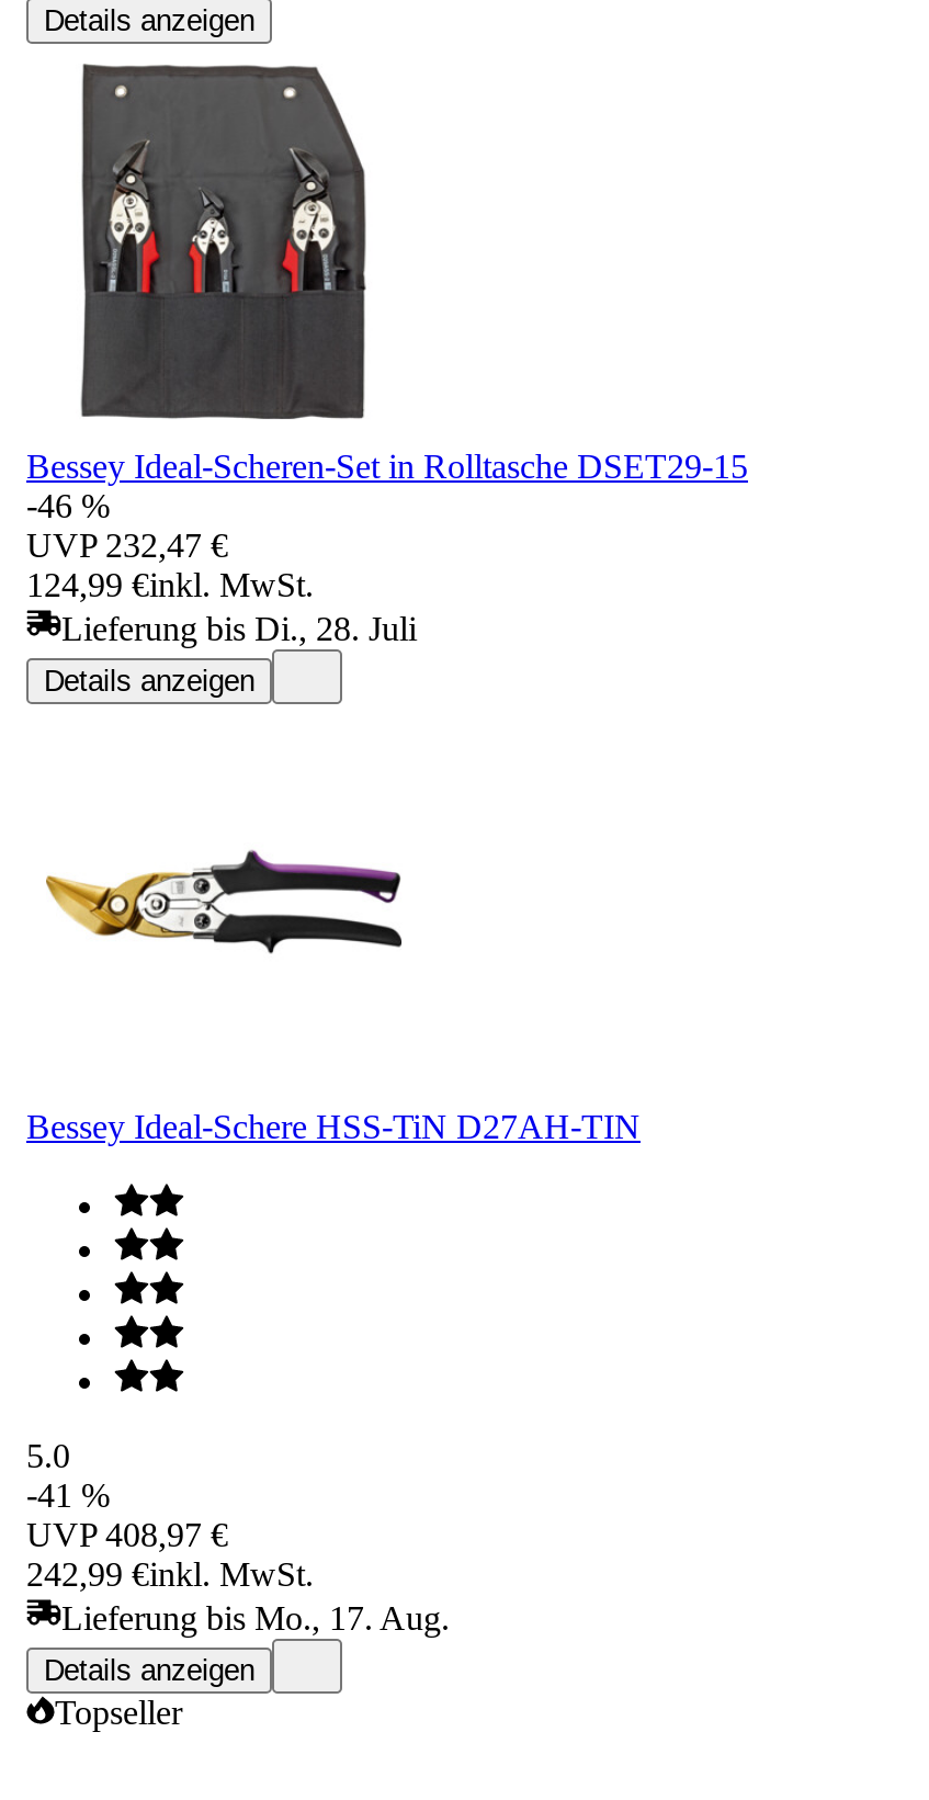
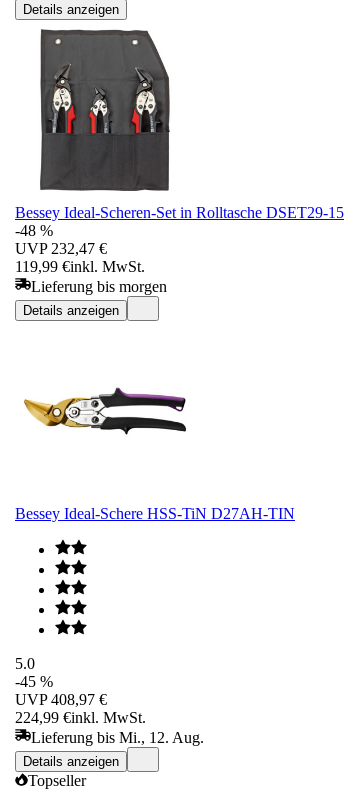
[26,487,110,524] -46 % -> [15,222,53,239] -48 %
[26,566,417,647] 124,99 €inkl. MwSt. | Lieferung bis Di., 28. Juli -> [15,258,167,295] 119,99 €inkl. MwSt. | Lieferung bis morgen
[26,1476,110,1513] -41 % -> [15,673,53,690] -45 %
[26,1555,314,1592] 242,99 €inkl. MwSt. -> [15,709,146,726] 224,99 €inkl. MwSt.
[61,1599,450,1636] Lieferung bis Mo., 17. Aug. -> [31,729,204,746] Lieferung bis Mi., 12. Aug.

